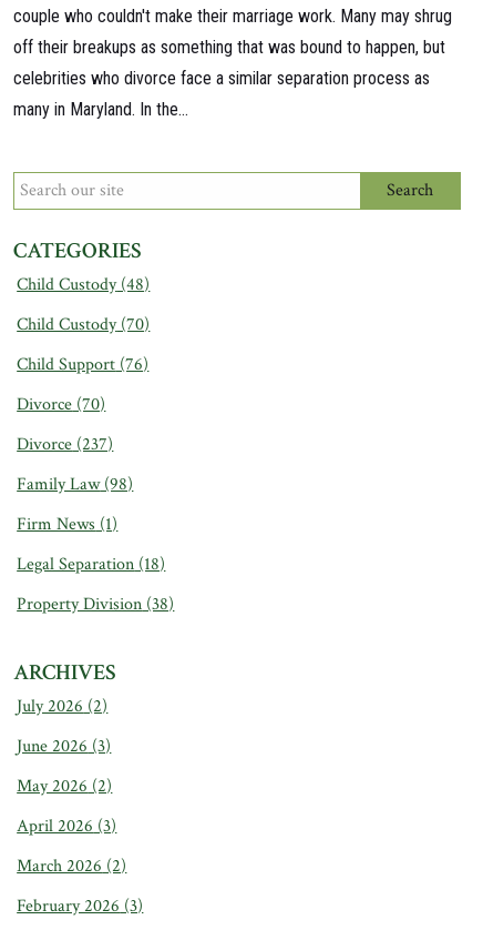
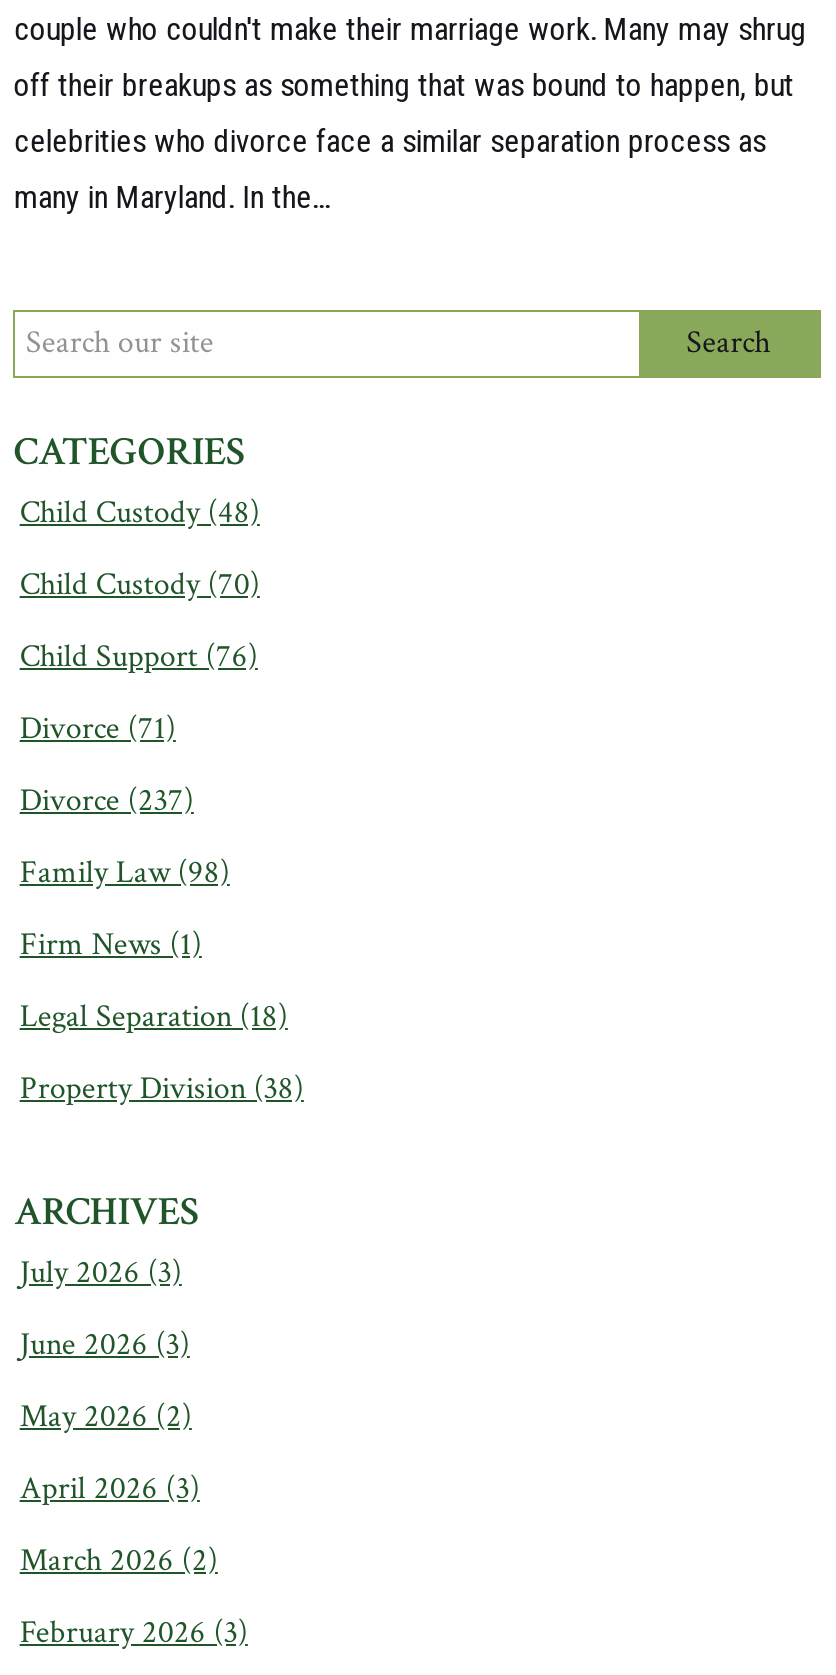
[17,393,106,416] Divorce (70) -> [20,707,176,749] Divorce (71)
[17,694,108,718] July 2026 (2) -> [20,1251,182,1293] July 2026 (3)

